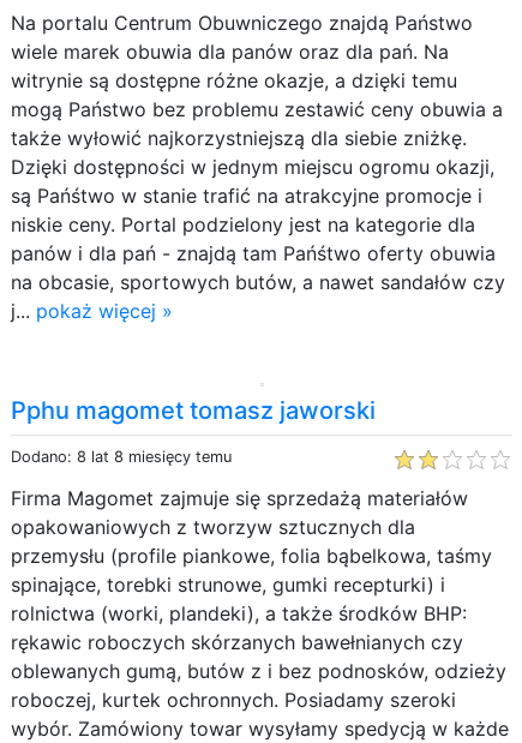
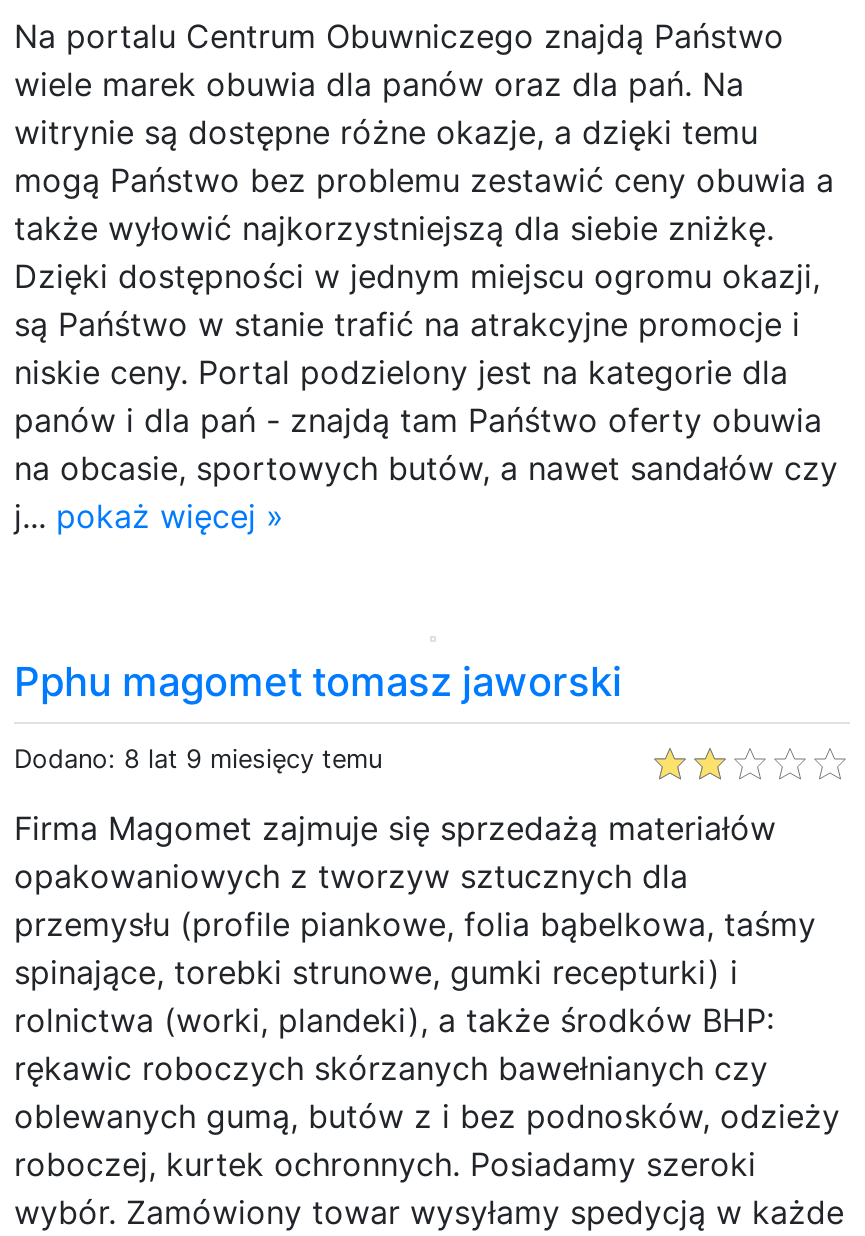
[11,447,232,465] Dodano: 8 lat 8 miesięcy temu -> [14,743,382,773] Dodano: 8 lat 9 miesięcy temu

